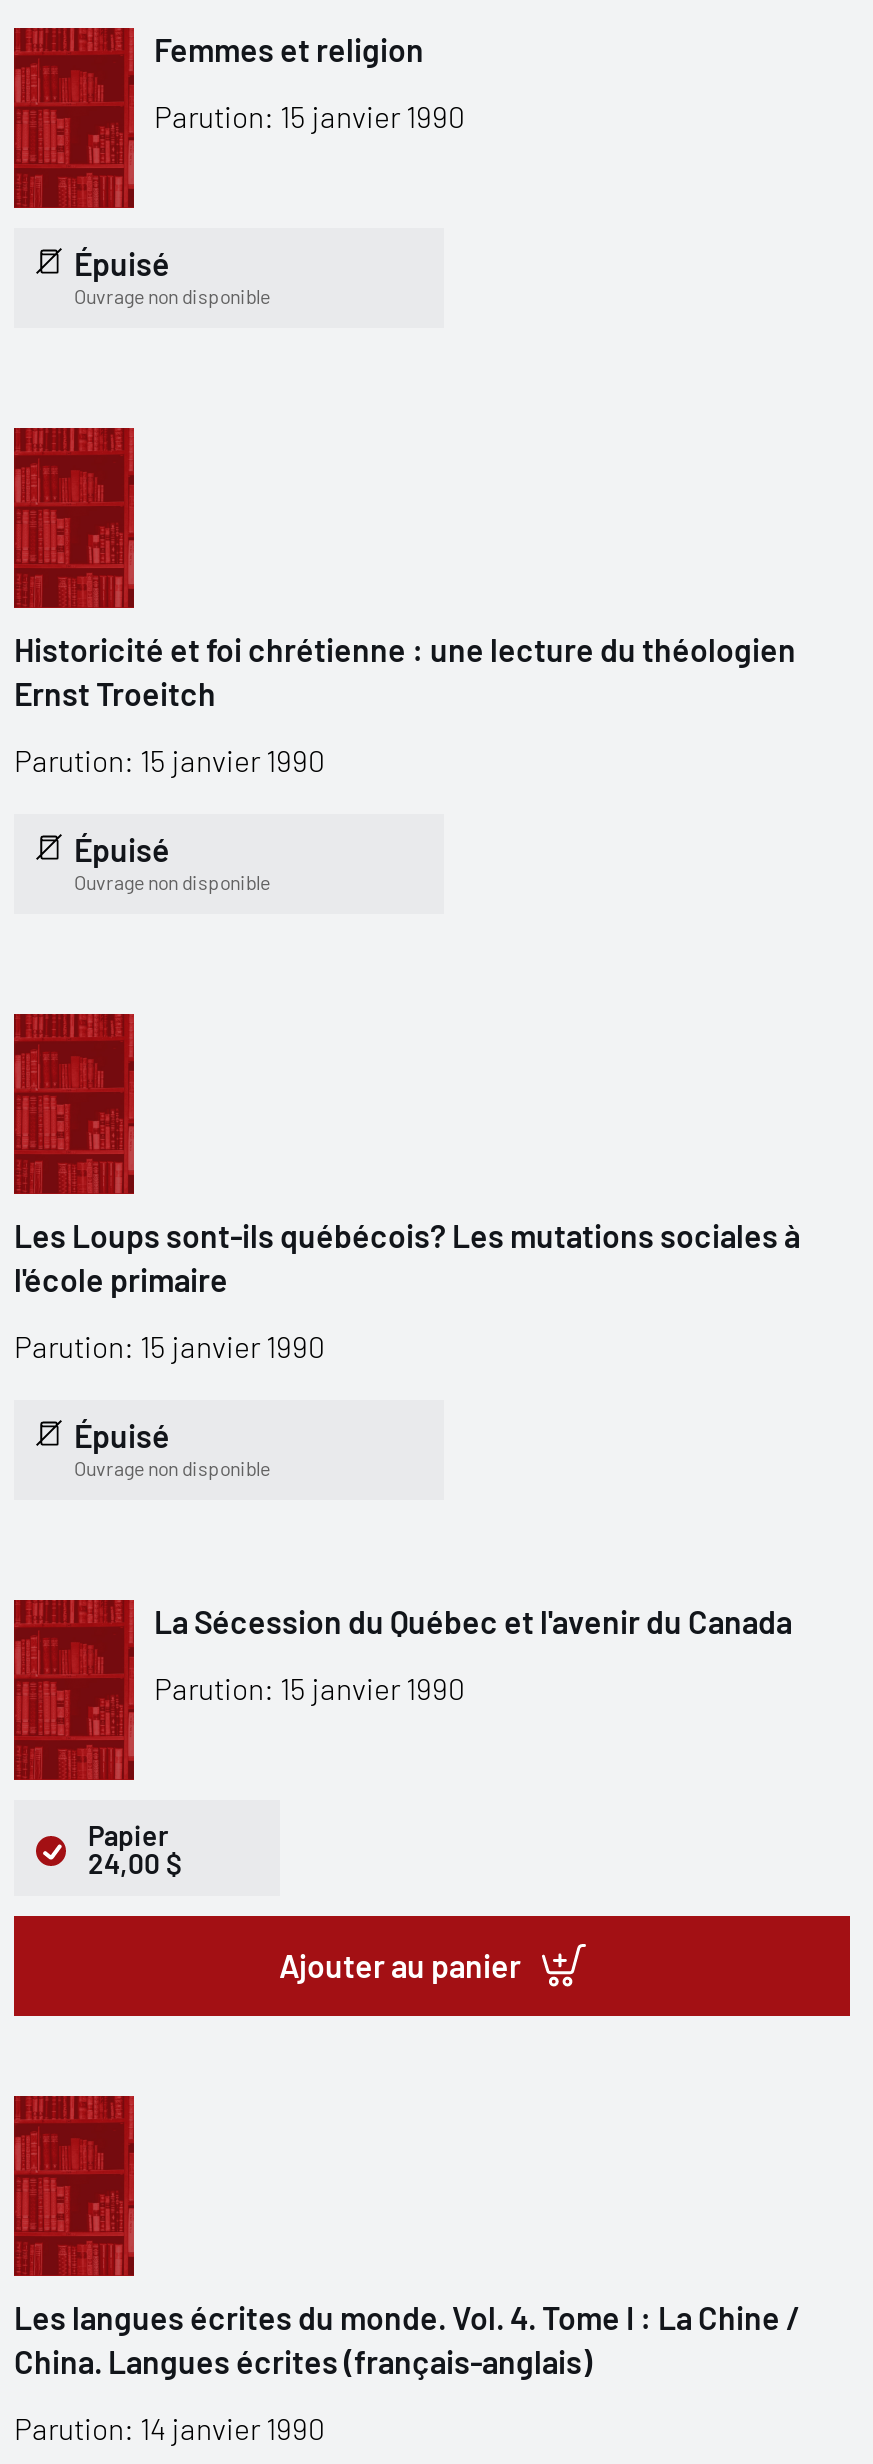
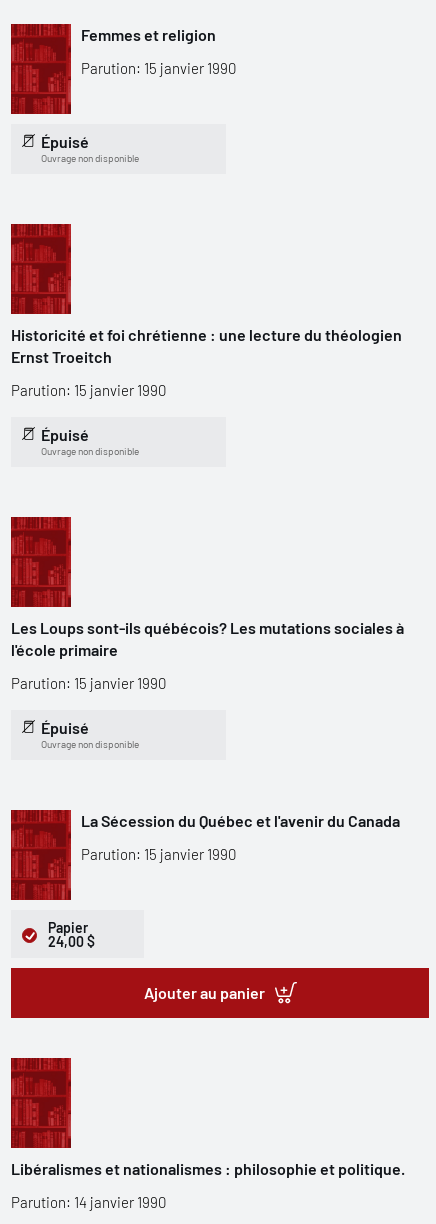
[14,2298,800,2380] Les langues écrites du monde. Vol. 4. Tome I : La Chine / | China. Langues écrites (français-anglais) -> [11,1159,405,1178] Libéralismes et nationalismes : philosophie et politique.

